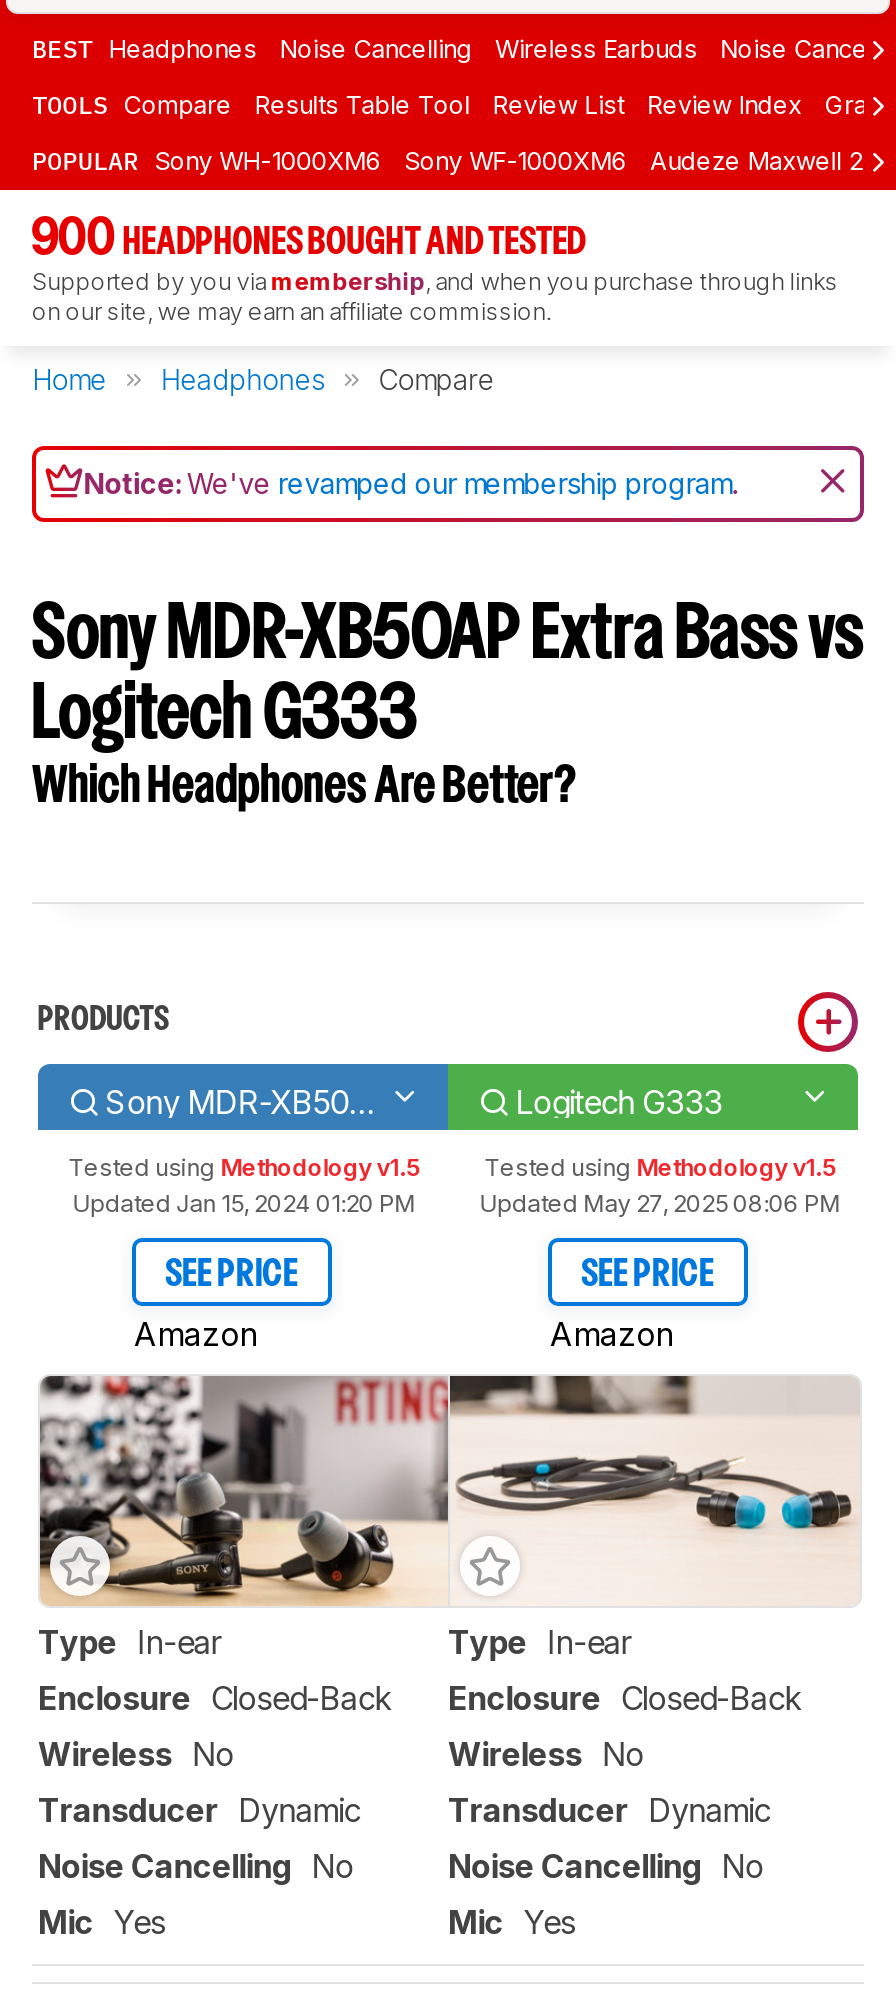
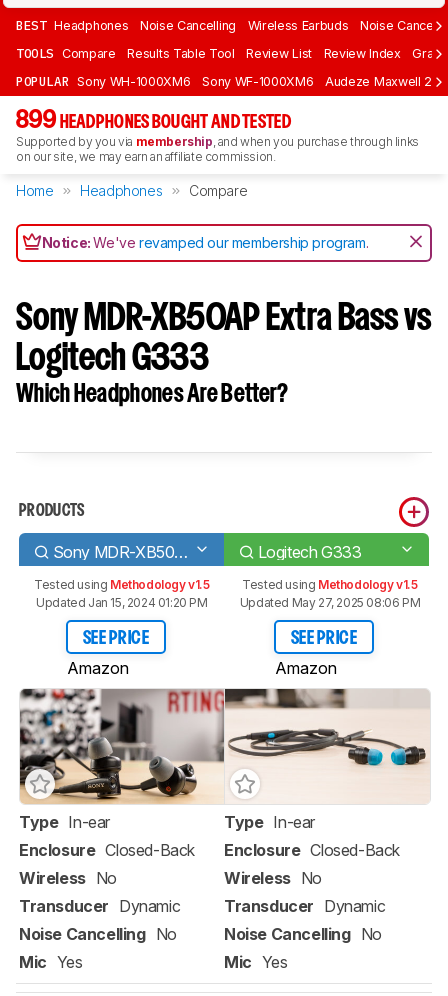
[32,218,586,262] 900 HEADPHONES BOUGHT AND TESTED -> [16,110,291,132] 899 HEADPHONES BOUGHT AND TESTED

